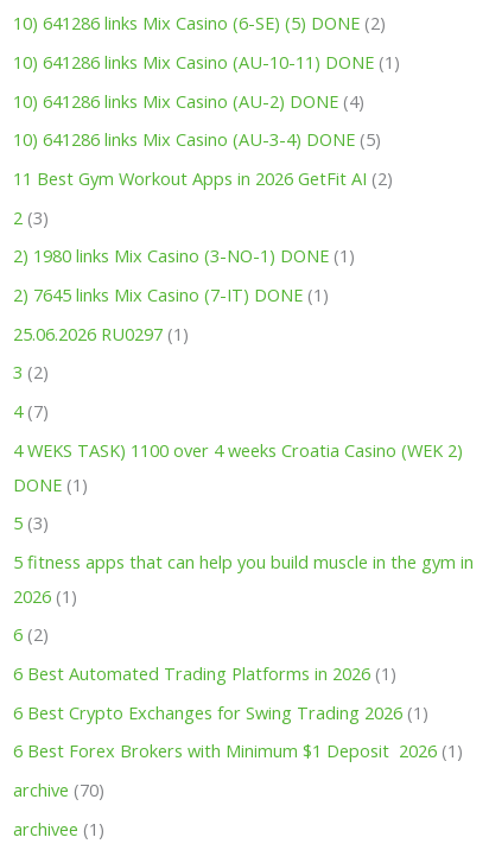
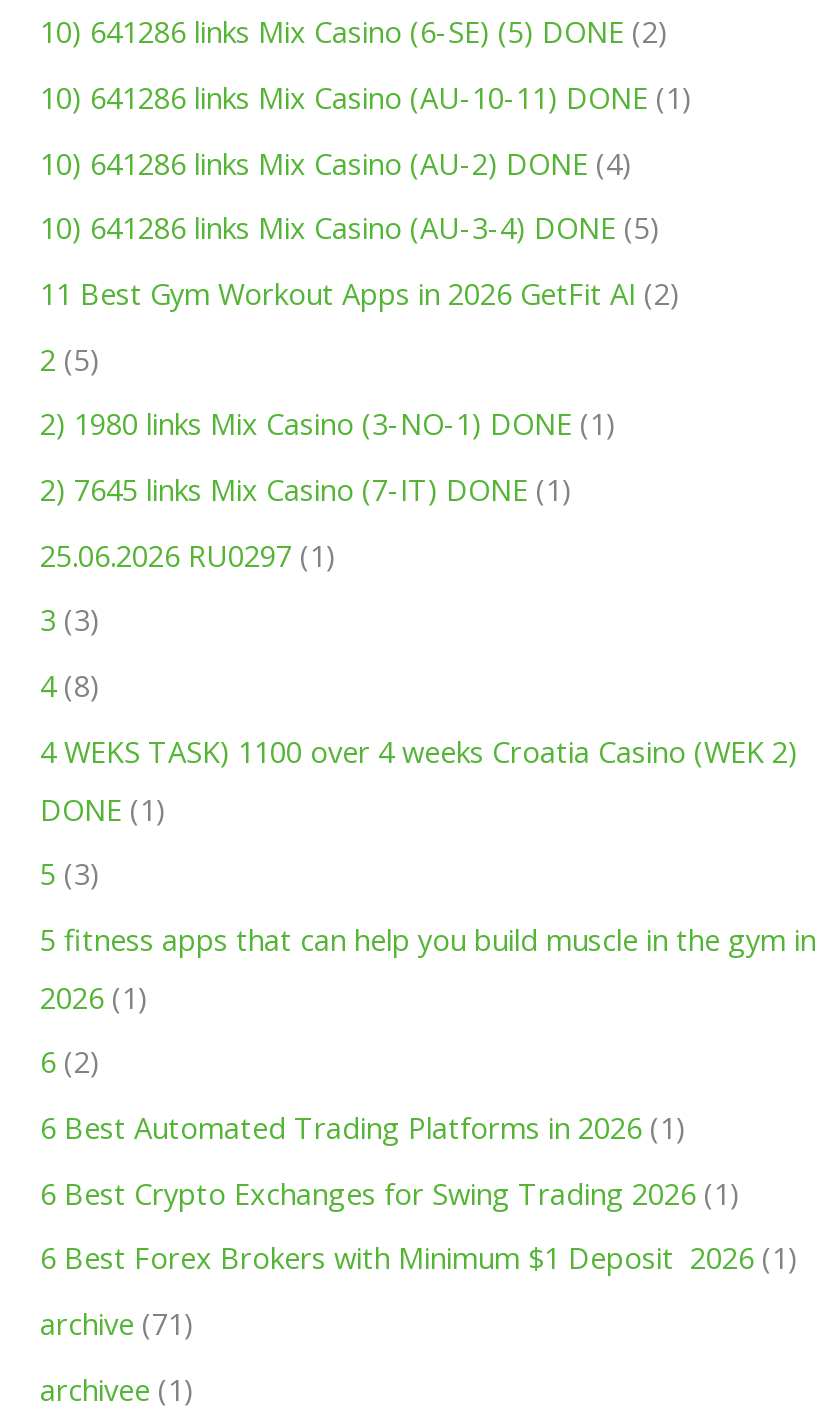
[14,205,49,229] 2 (3) -> [40,338,100,378] 2 (5)
[14,360,49,384] 3 (2) -> [40,599,100,639] 3 (3)
[14,399,49,423] 4 (7) -> [40,665,100,705] 4 (8)
[14,778,105,801] archive (70) -> [40,1303,194,1343] archive (71)

